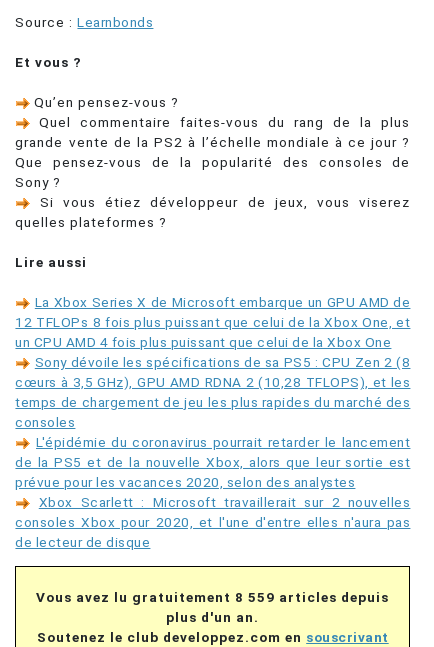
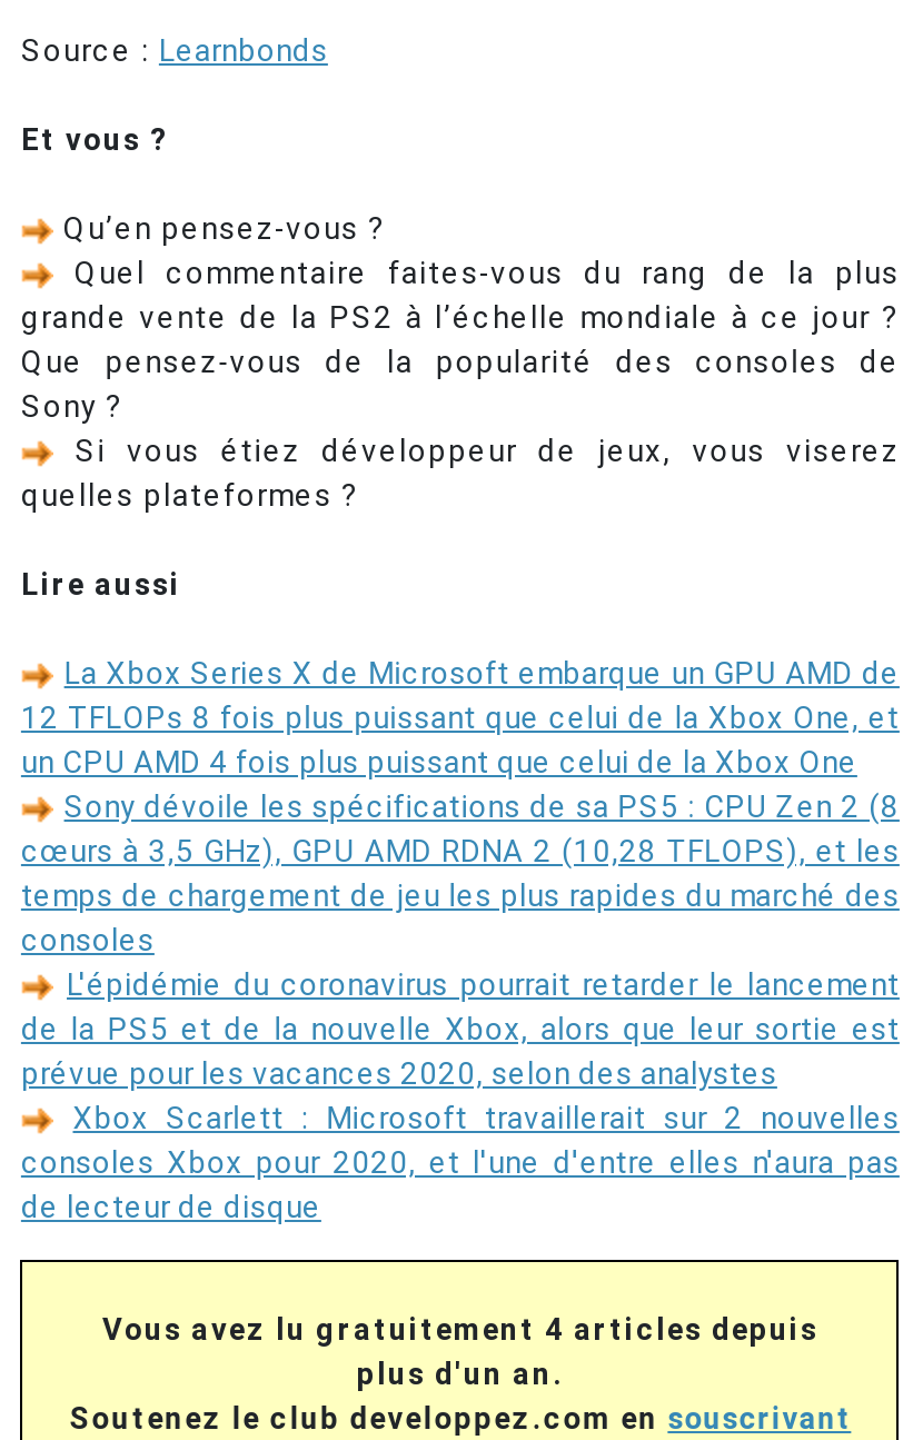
[36,589,389,605] Vous avez lu gratuitement 8 559 articles depuis -> [102,1311,818,1347] Vous avez lu gratuitement 4 articles depuis

